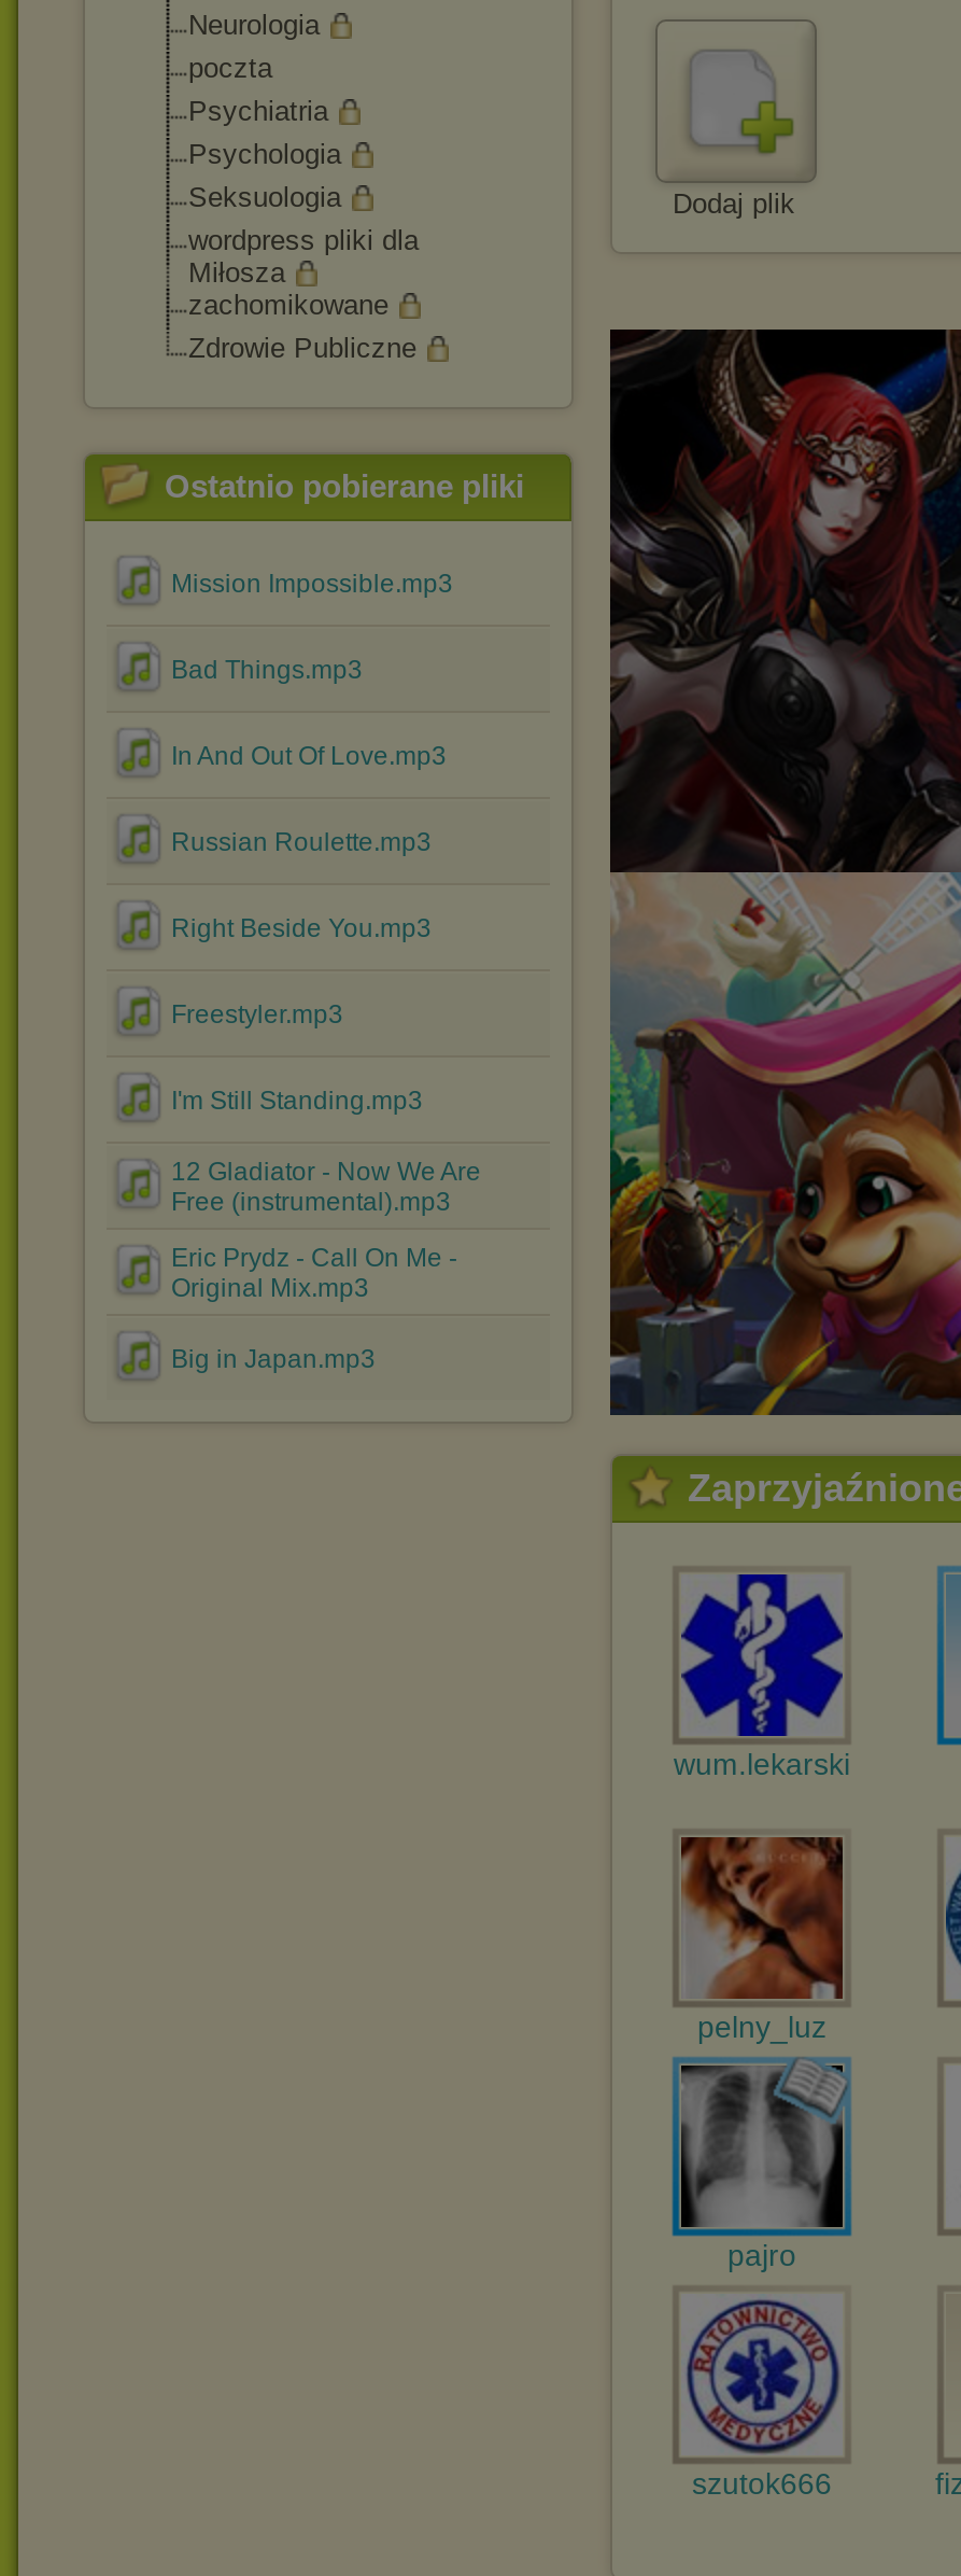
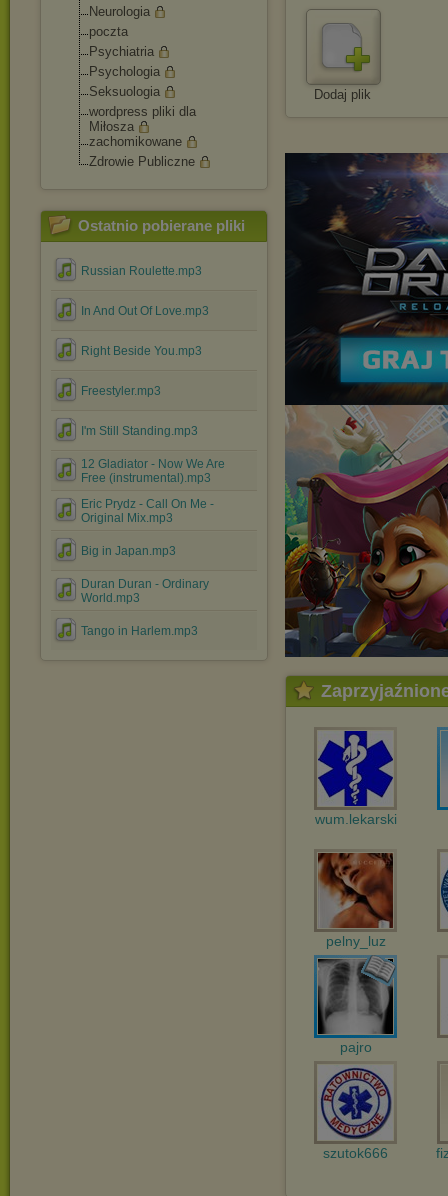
[608,327,955,1361] [image] -> [284,152,445,552] [image]
[171,569,453,685] Mission Impossible.mp3 | Bad Things.mp3 -> none
moved [171,741,447,771] -> [81,304,209,318]: In And Out Of Love.mp3
moved [171,827,432,857] -> [81,264,202,278]: Russian Roulette.mp3
moved [171,913,481,1374] -> [81,344,225,558]: Right Beside You.mp3 | Freestyler.mp3 | I'm Still Standing.mp3 | 12 Gladiator - Now We Are | Free (instrumental).mp3 | Eric Prydz - Call On Me - | Original Mix.mp3 | Big in Japan.mp3
none -> [81,577,209,638] Duran Duran - Ordinary | World.mp3 | Tango in Harlem.mp3

